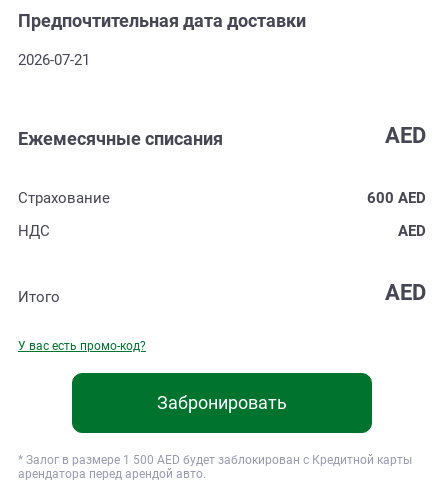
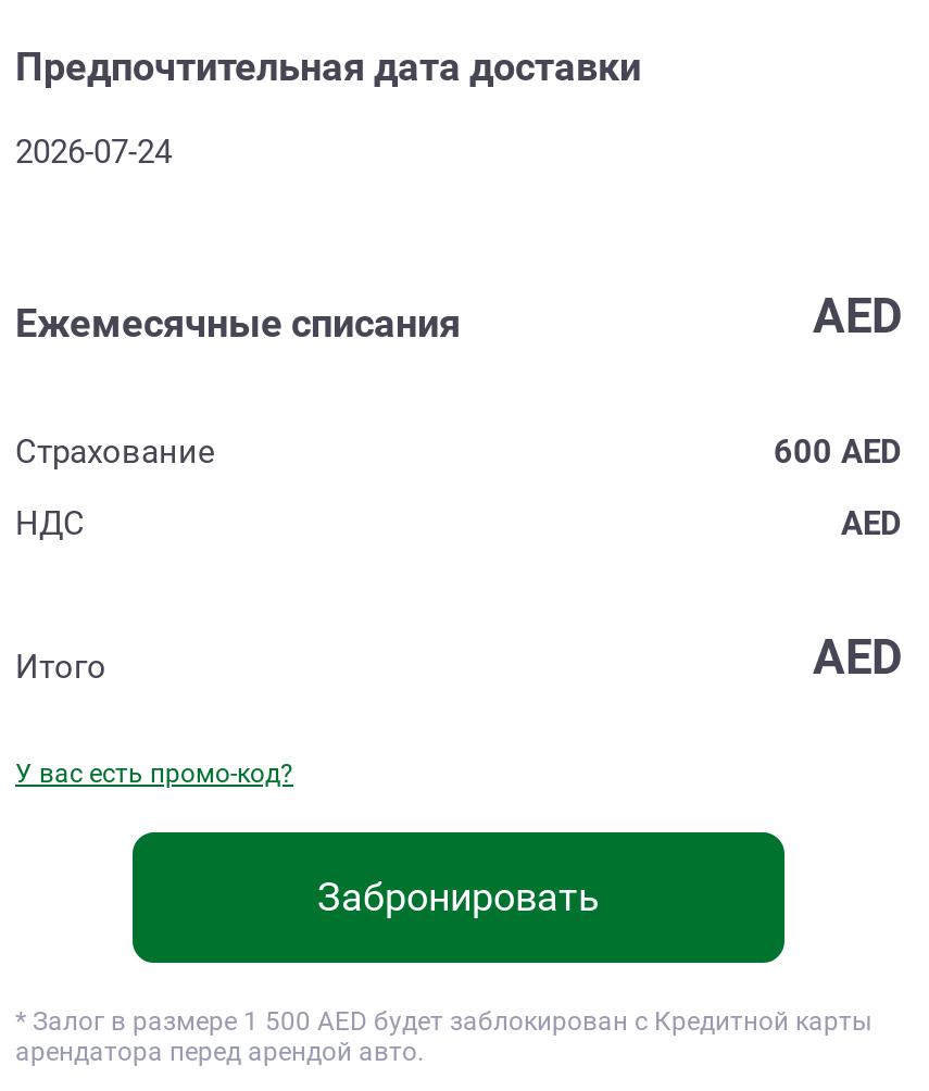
[18,51,90,69] 2026-07-21 -> [15,132,172,171] 2026-07-24

